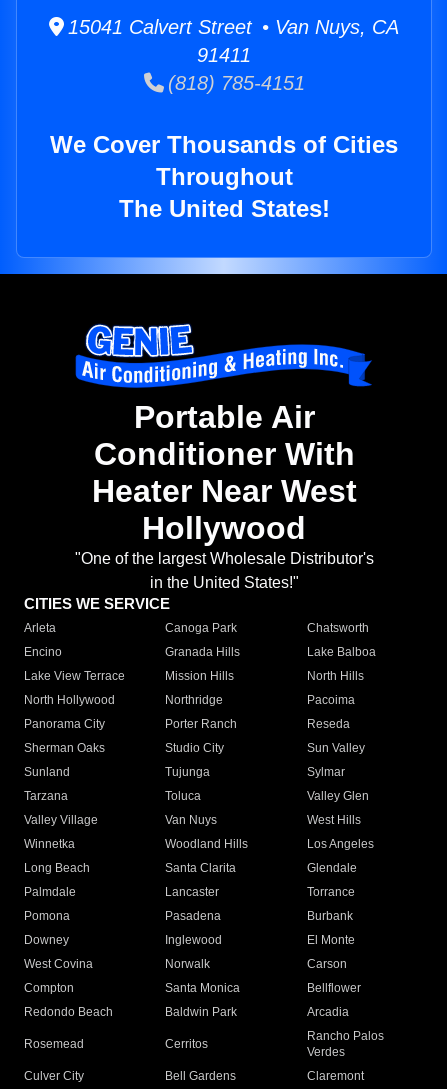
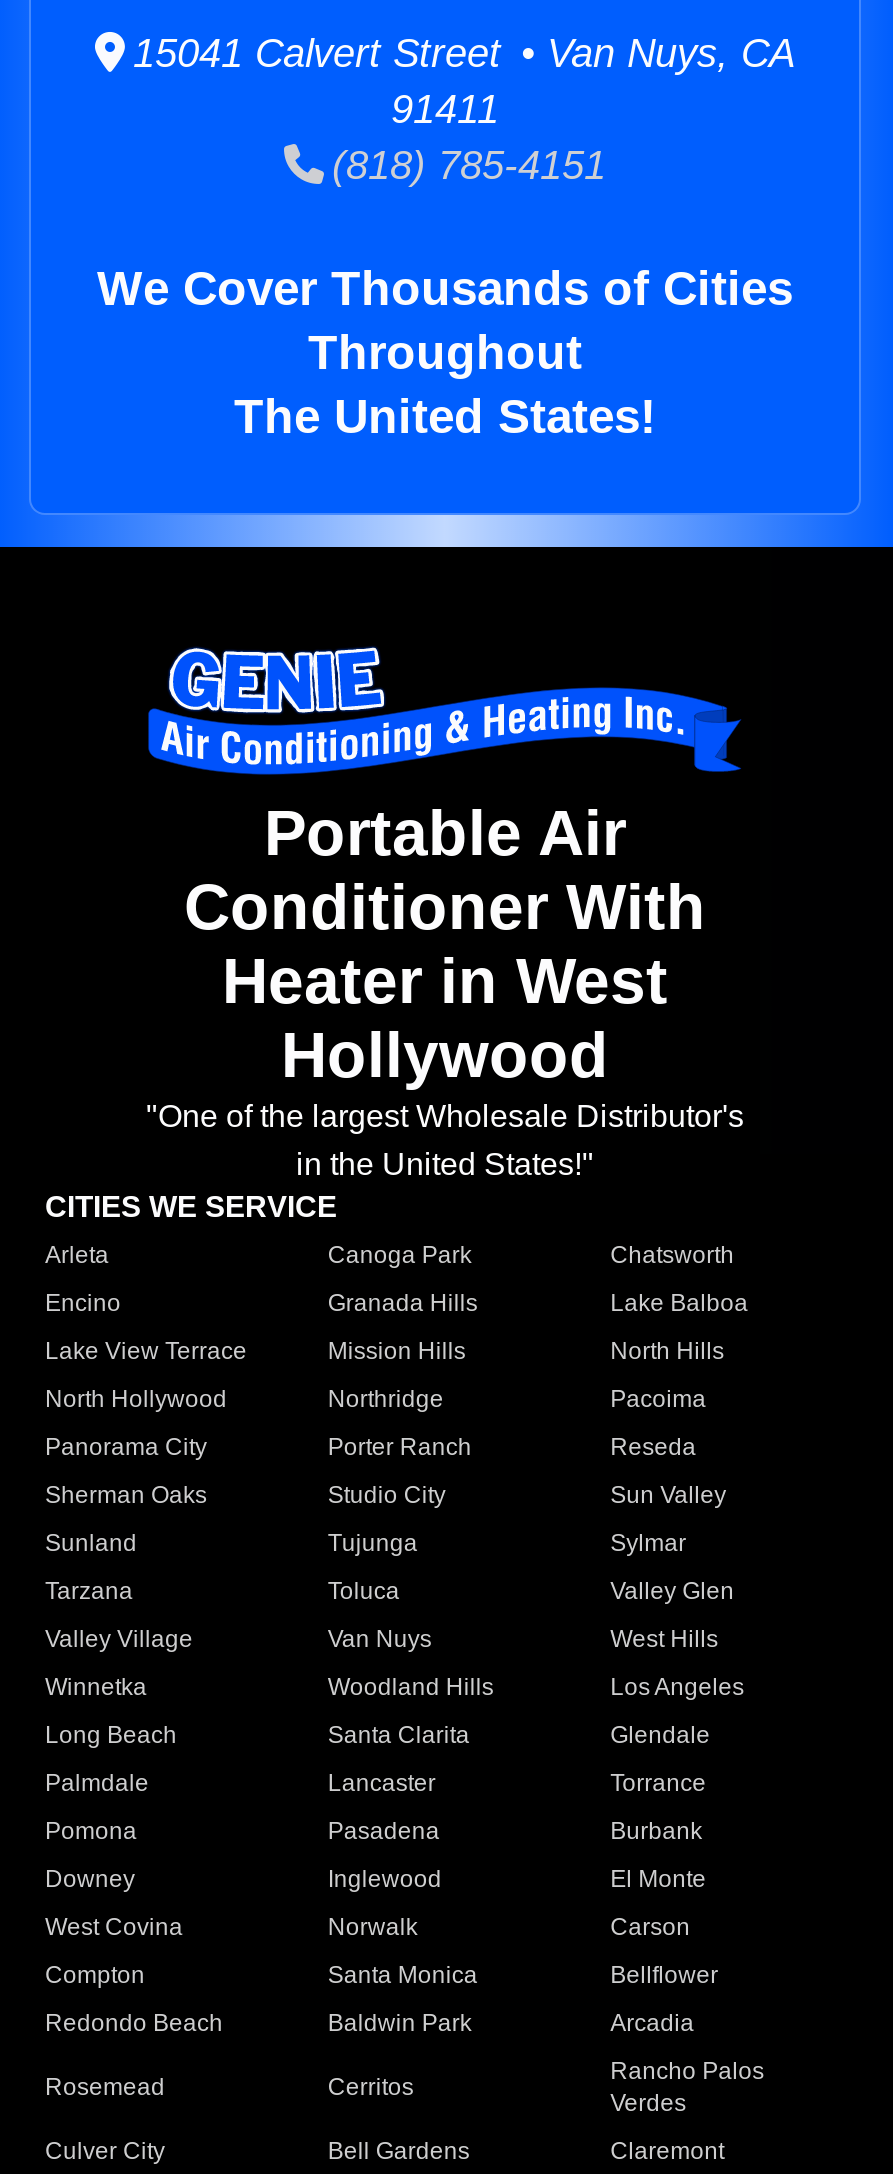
[91,473,356,509] Heater Near West -> [222,946,668,1018] Heater in West

